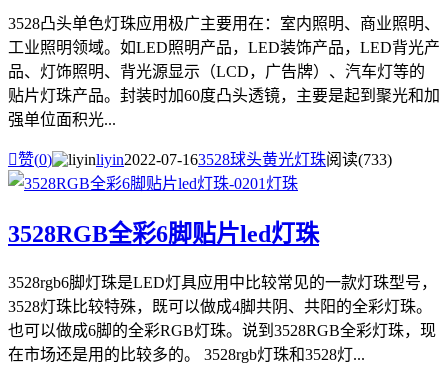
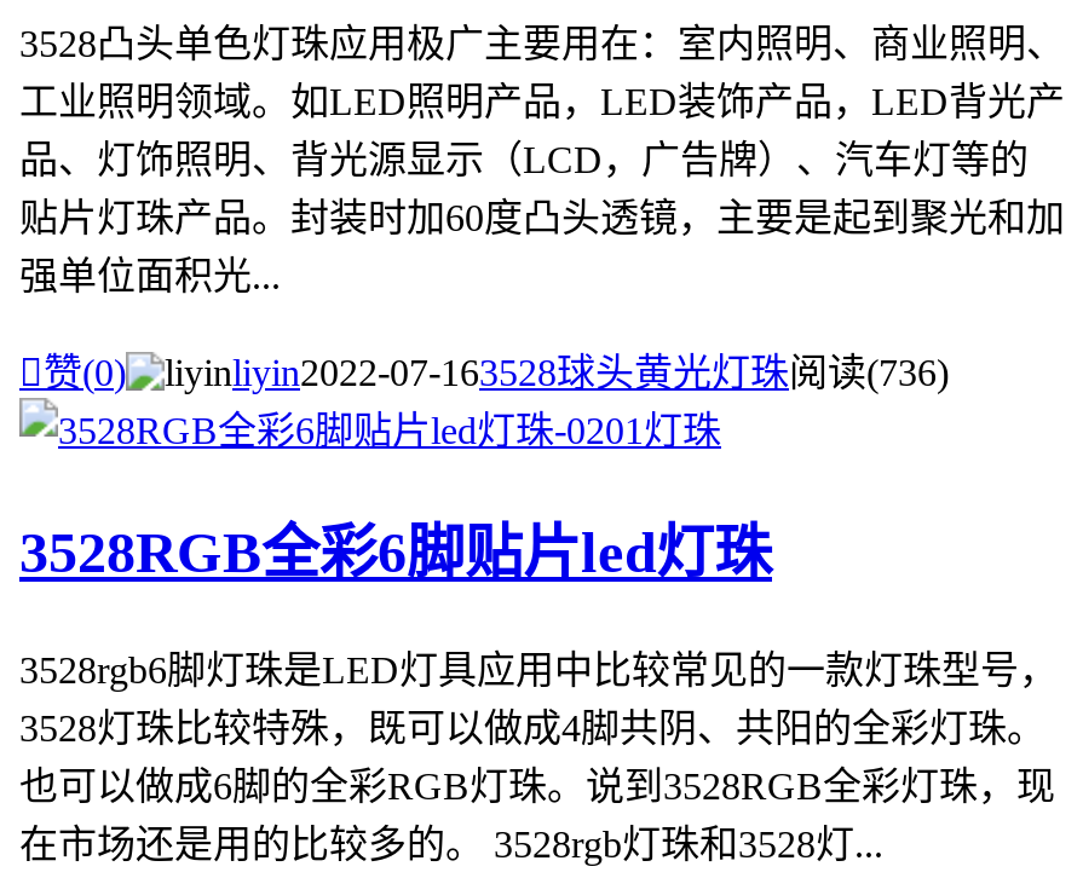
[96,151,392,168] liyin2022-07-163528球头黄光灯珠阅读(733) -> [232,351,949,392] liyin2022-07-163528球头黄光灯珠阅读(736)

